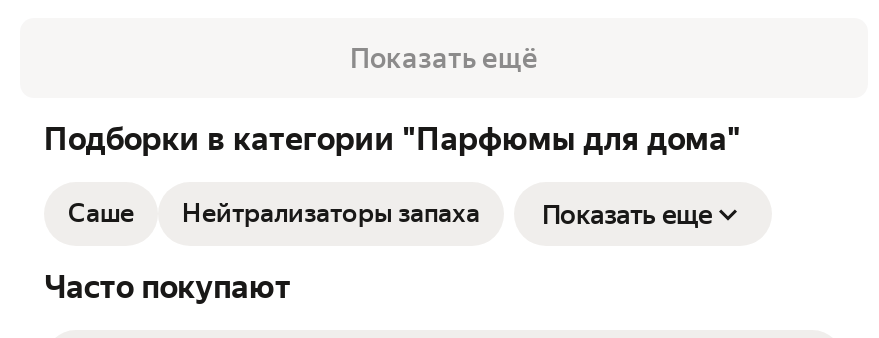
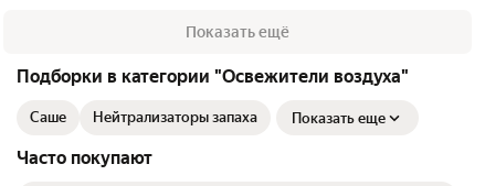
[44,121,741,159] Подборки в категории "Парфюмы для дома" -> [17,66,409,87] Подборки в категории "Освежители воздуха"

